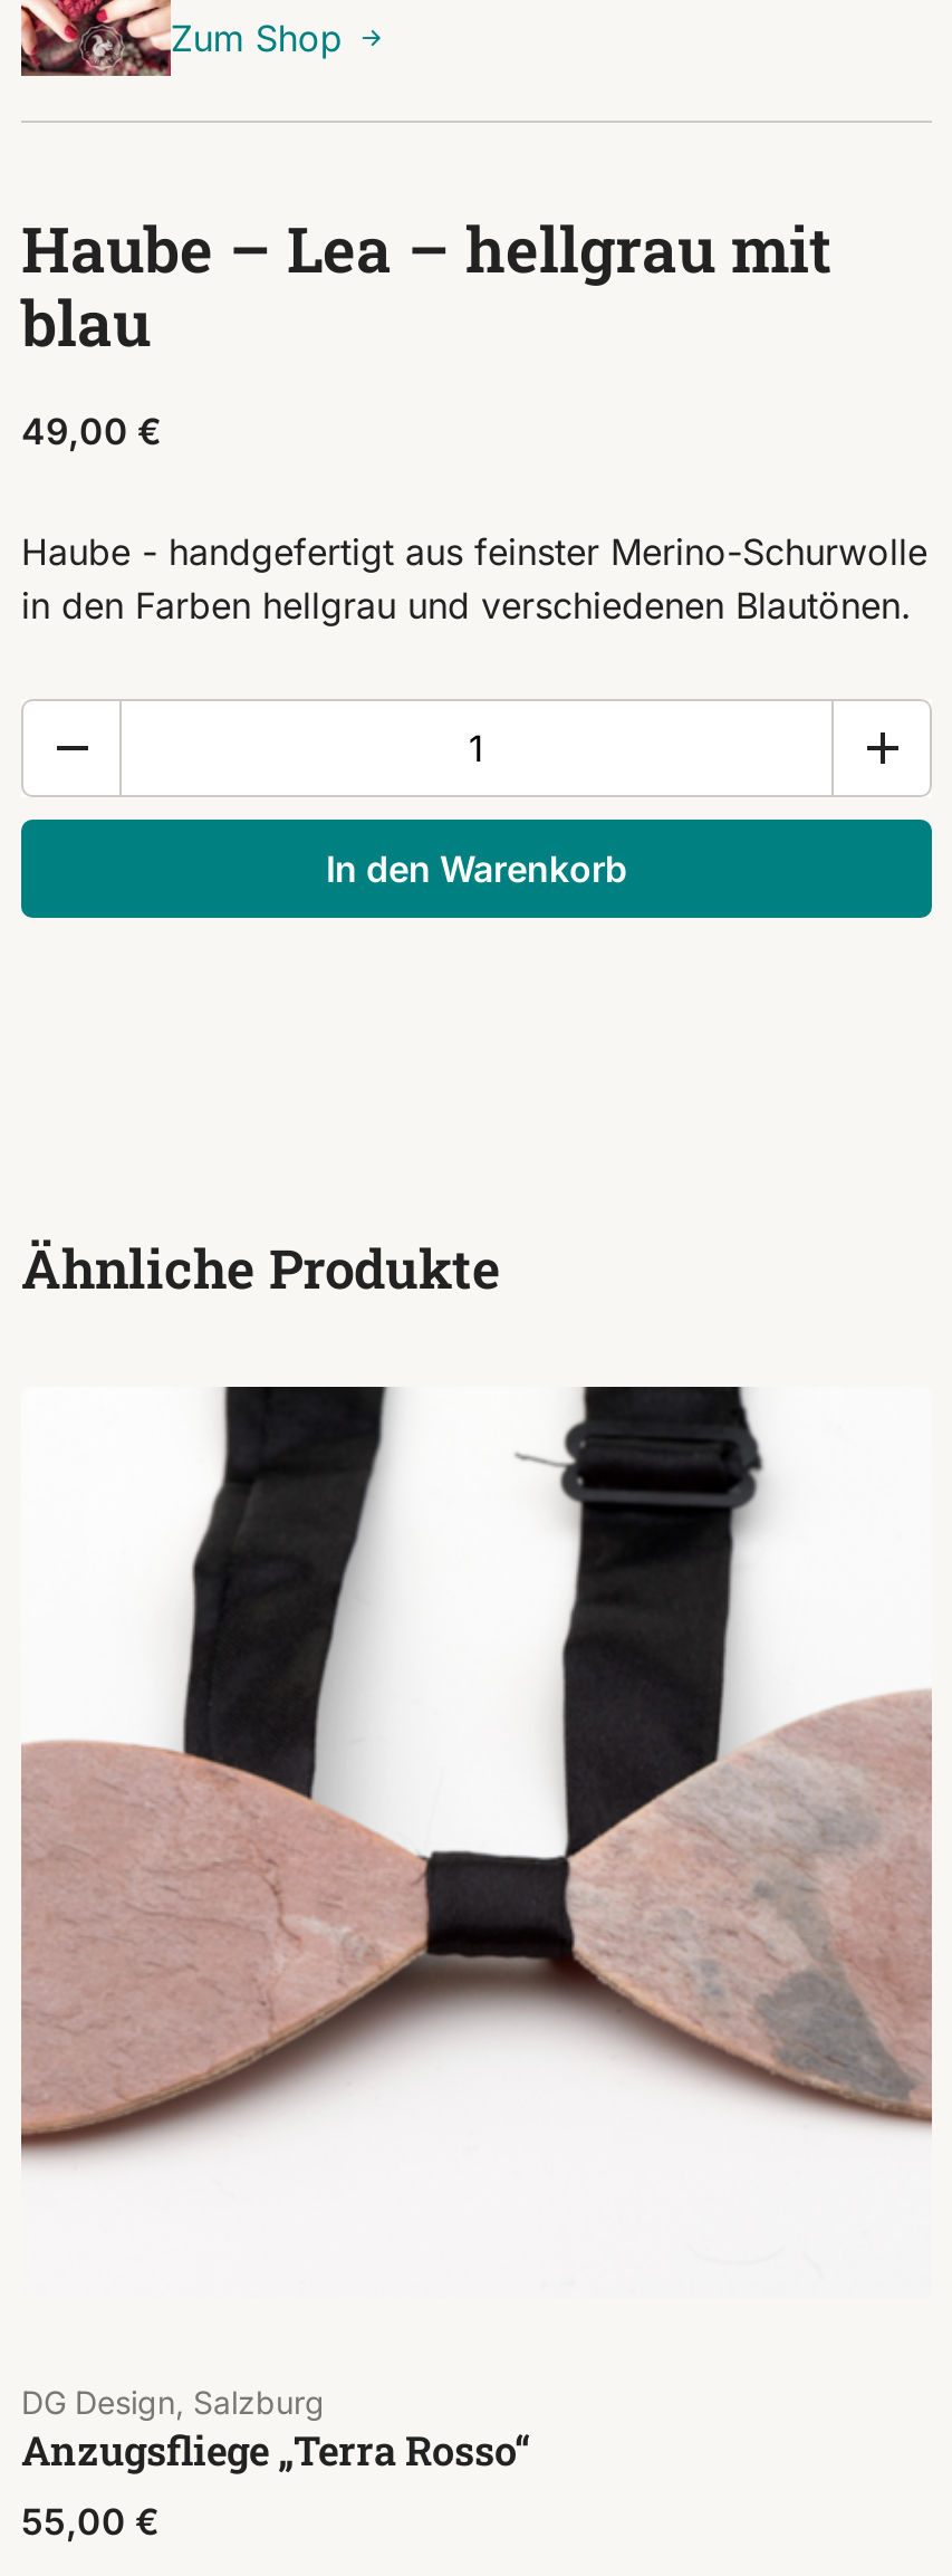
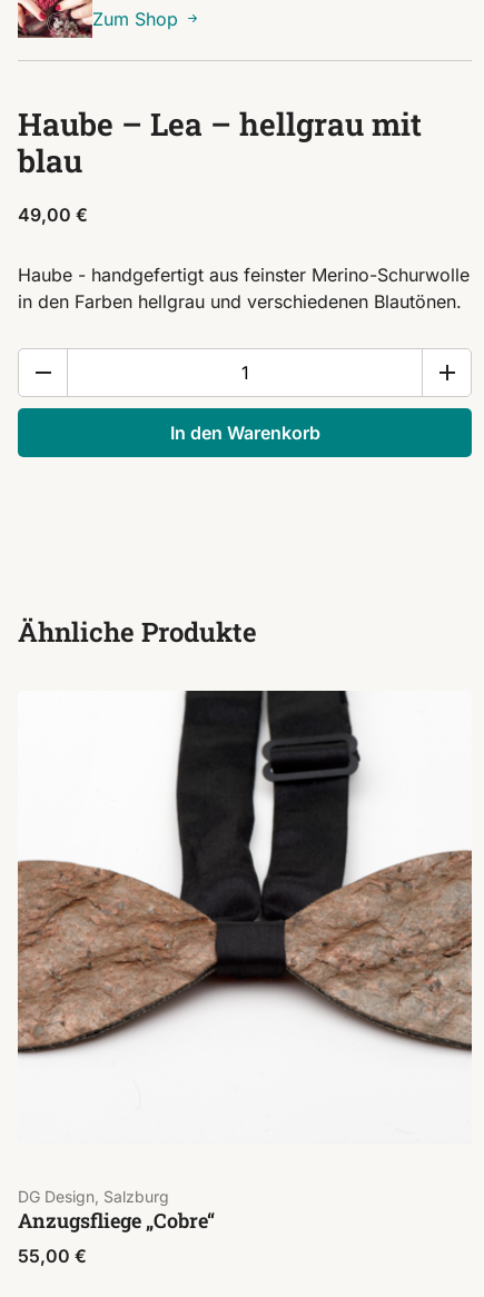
[19,1385,932,2164] [image] -> [17,690,472,1077] [image]
[21,2424,530,2477] Anzugsfliege „Terra Rosso“ -> [18,1207,215,1234] Anzugsfliege „Cobre“

